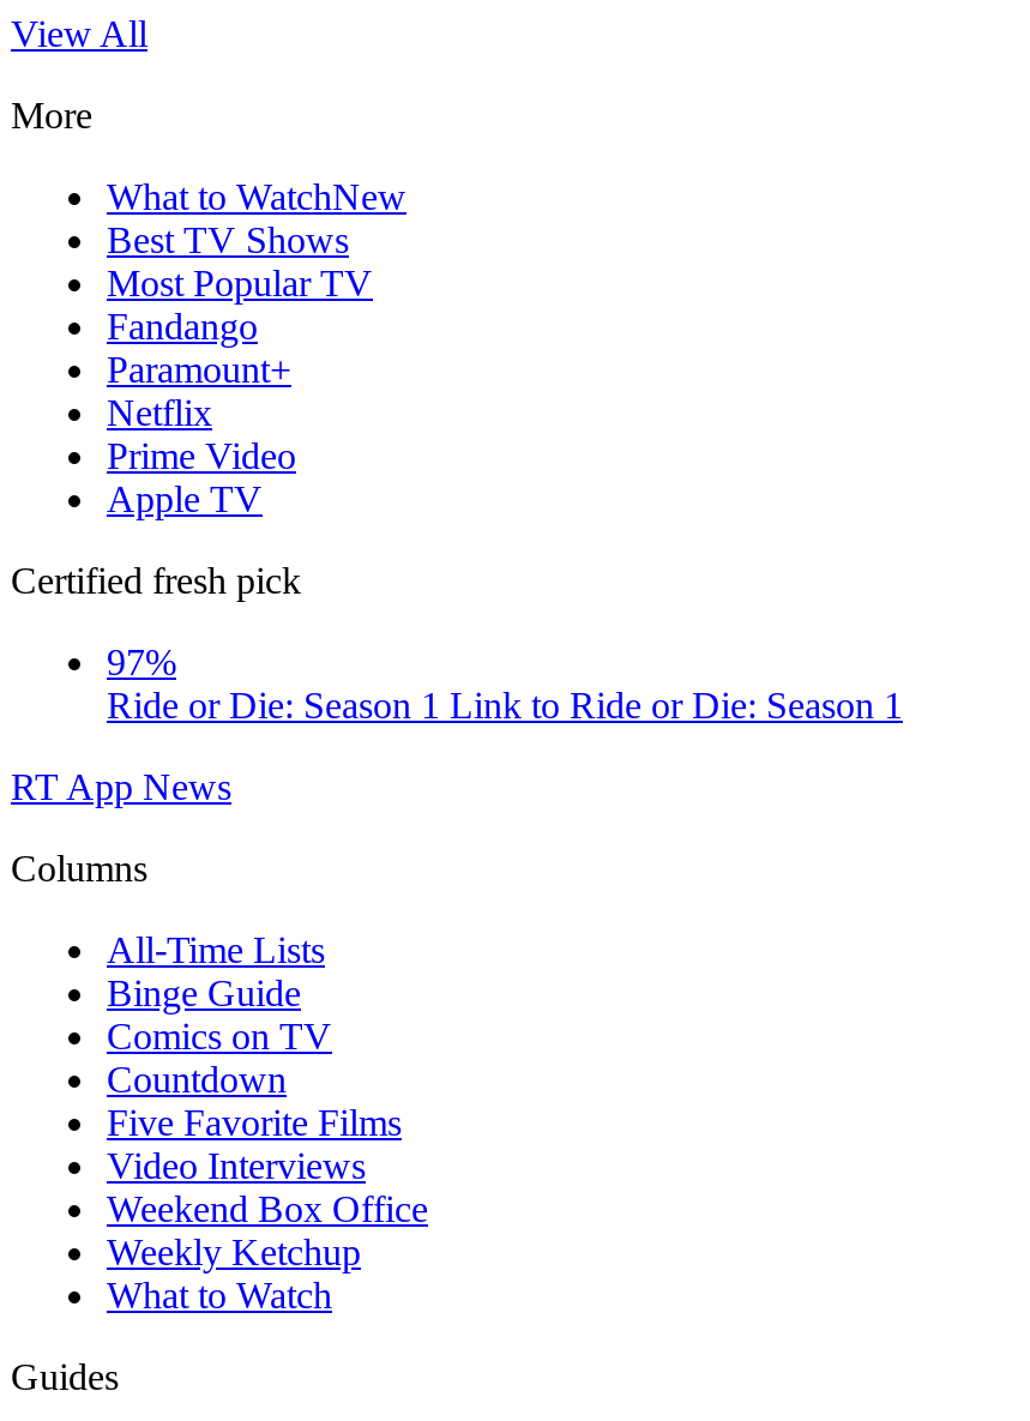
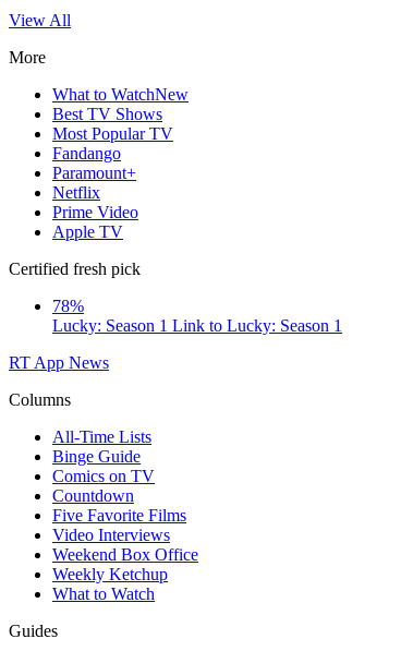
[107,642,903,725] 97% | Ride or Die: Season 1 Link to Ride or Die: Season 1 -> [52,297,342,335] 78% | Lucky: Season 1 Link to Lucky: Season 1

